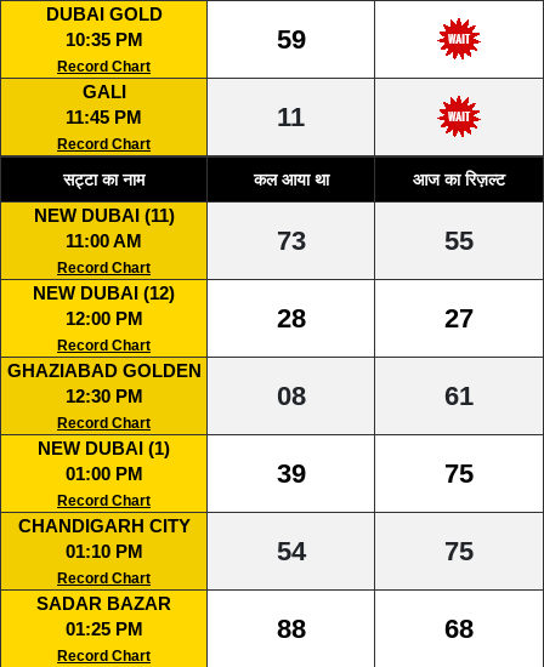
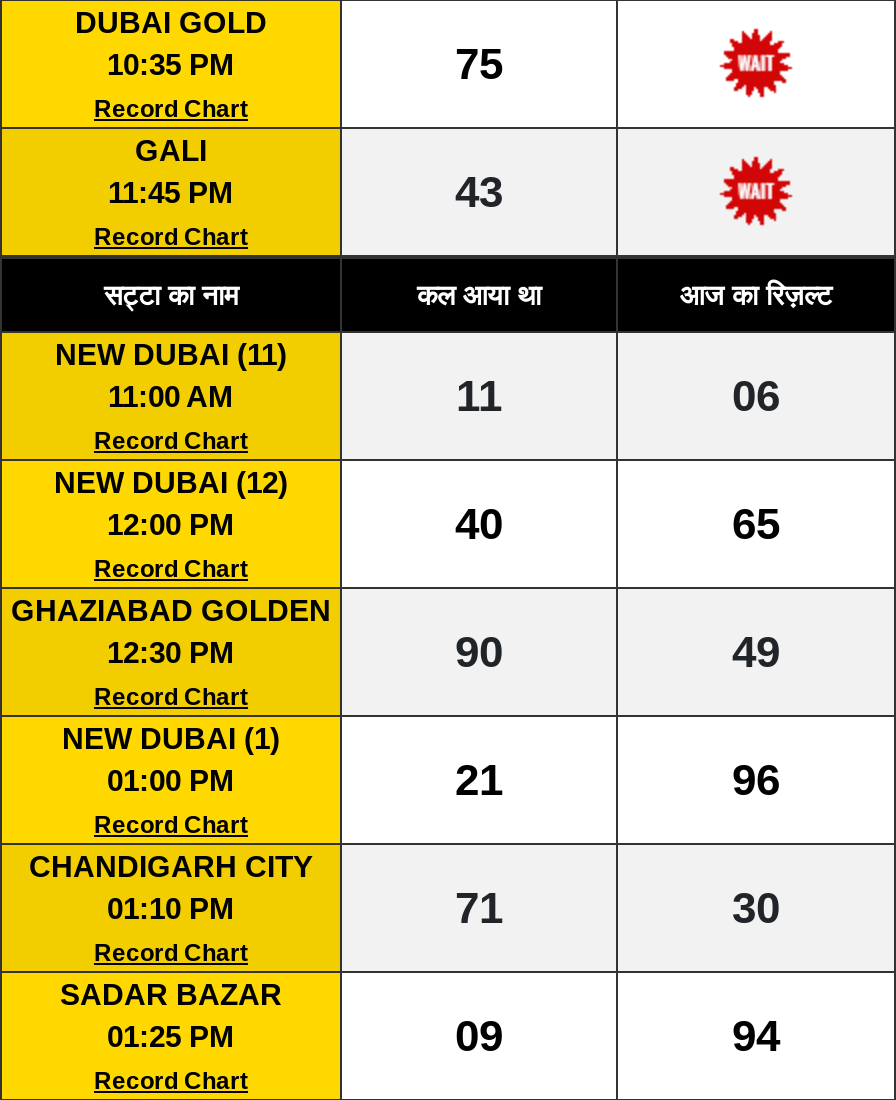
[276,24,305,54] 59 -> [455,40,503,90] 75
[277,102,305,132] 11 -> [455,168,503,218] 43
[276,225,305,256] 73 -> [456,372,502,422] 11
[444,225,474,256] 55 -> [732,372,780,422] 06
[276,303,305,333] 28 -> [455,500,503,550] 40
[444,303,474,333] 27 -> [732,500,780,550] 65
[276,381,305,411] 08 -> [455,628,503,678] 90
[444,381,474,411] 61 -> [732,628,780,678] 49
[276,458,305,488] 39 -> [455,756,503,806] 21
[444,458,474,488] 75 -> [732,756,780,806] 96
[276,536,305,566] 54 -> [455,884,503,934] 71
[444,536,474,566] 75 -> [732,884,780,934] 30
[276,613,305,644] 88 -> [455,1012,503,1062] 09
[444,613,474,644] 68 -> [732,1012,780,1062] 94

